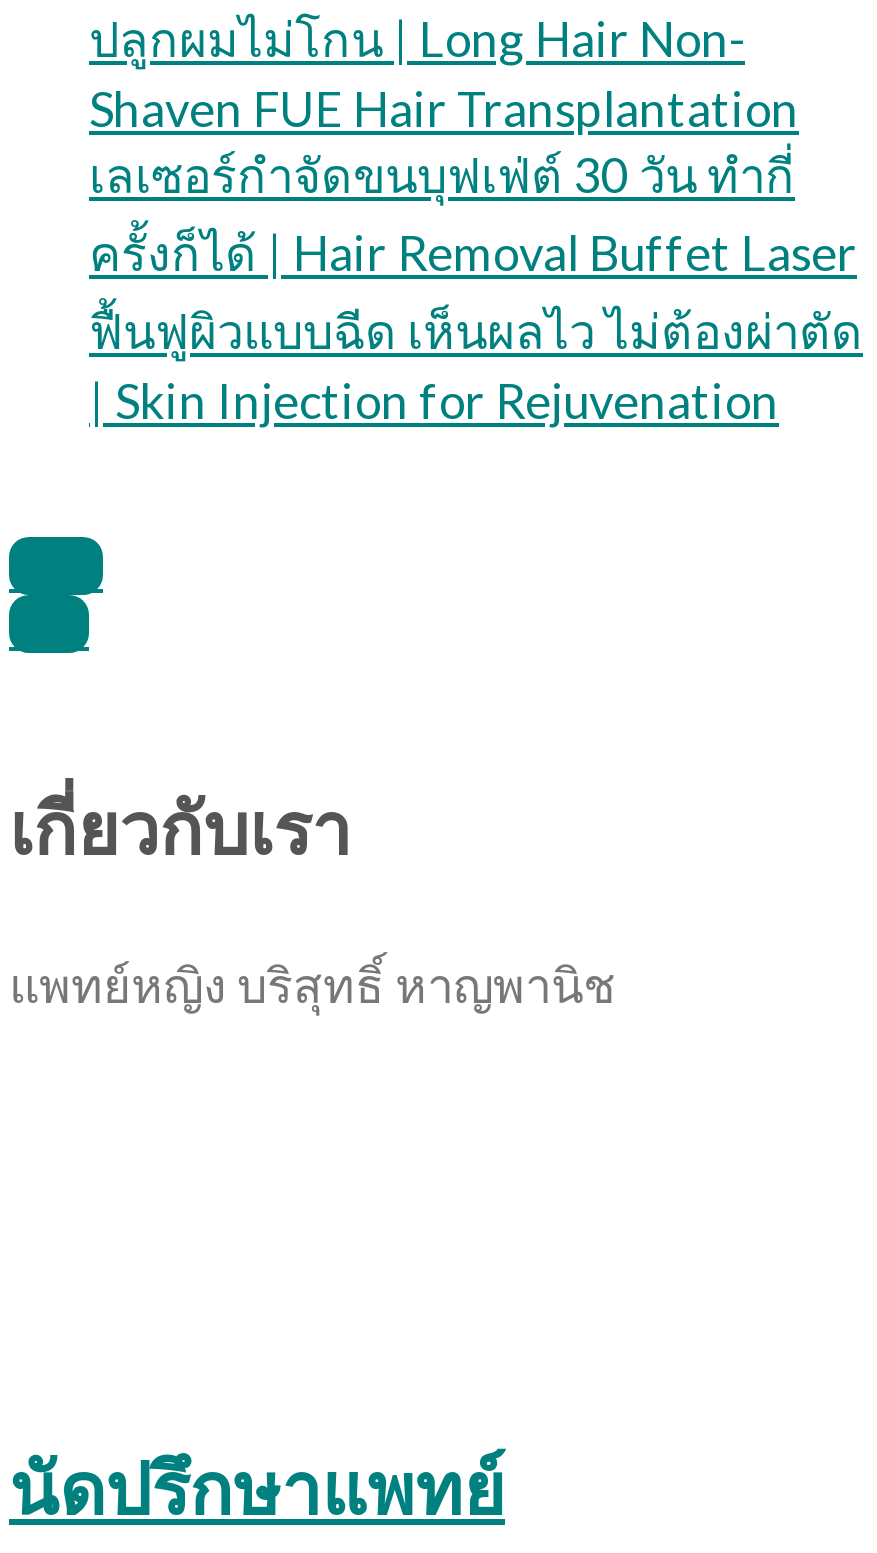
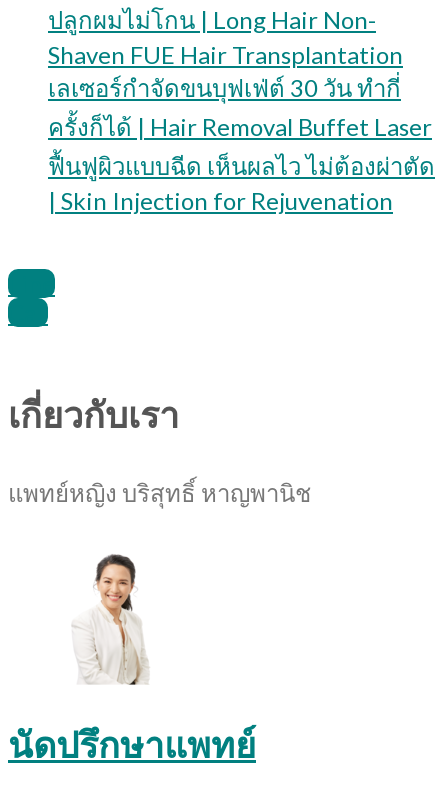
none -> [72,553,150,686] [image]

